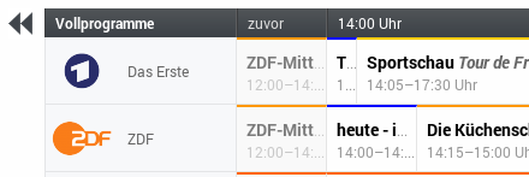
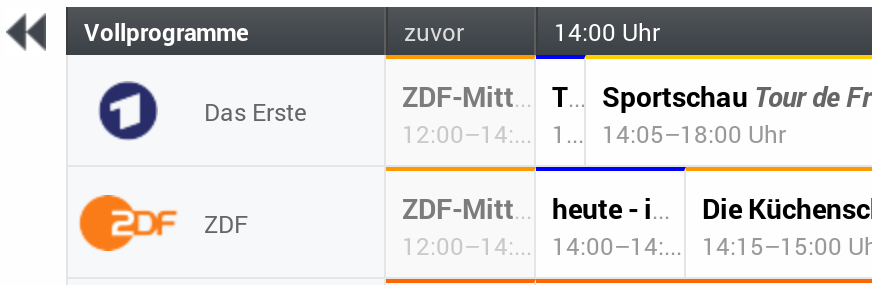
[367,75,477,94] 14:05–17:30 Uhr -> [602,117,786,149] 14:05–18:00 Uhr

